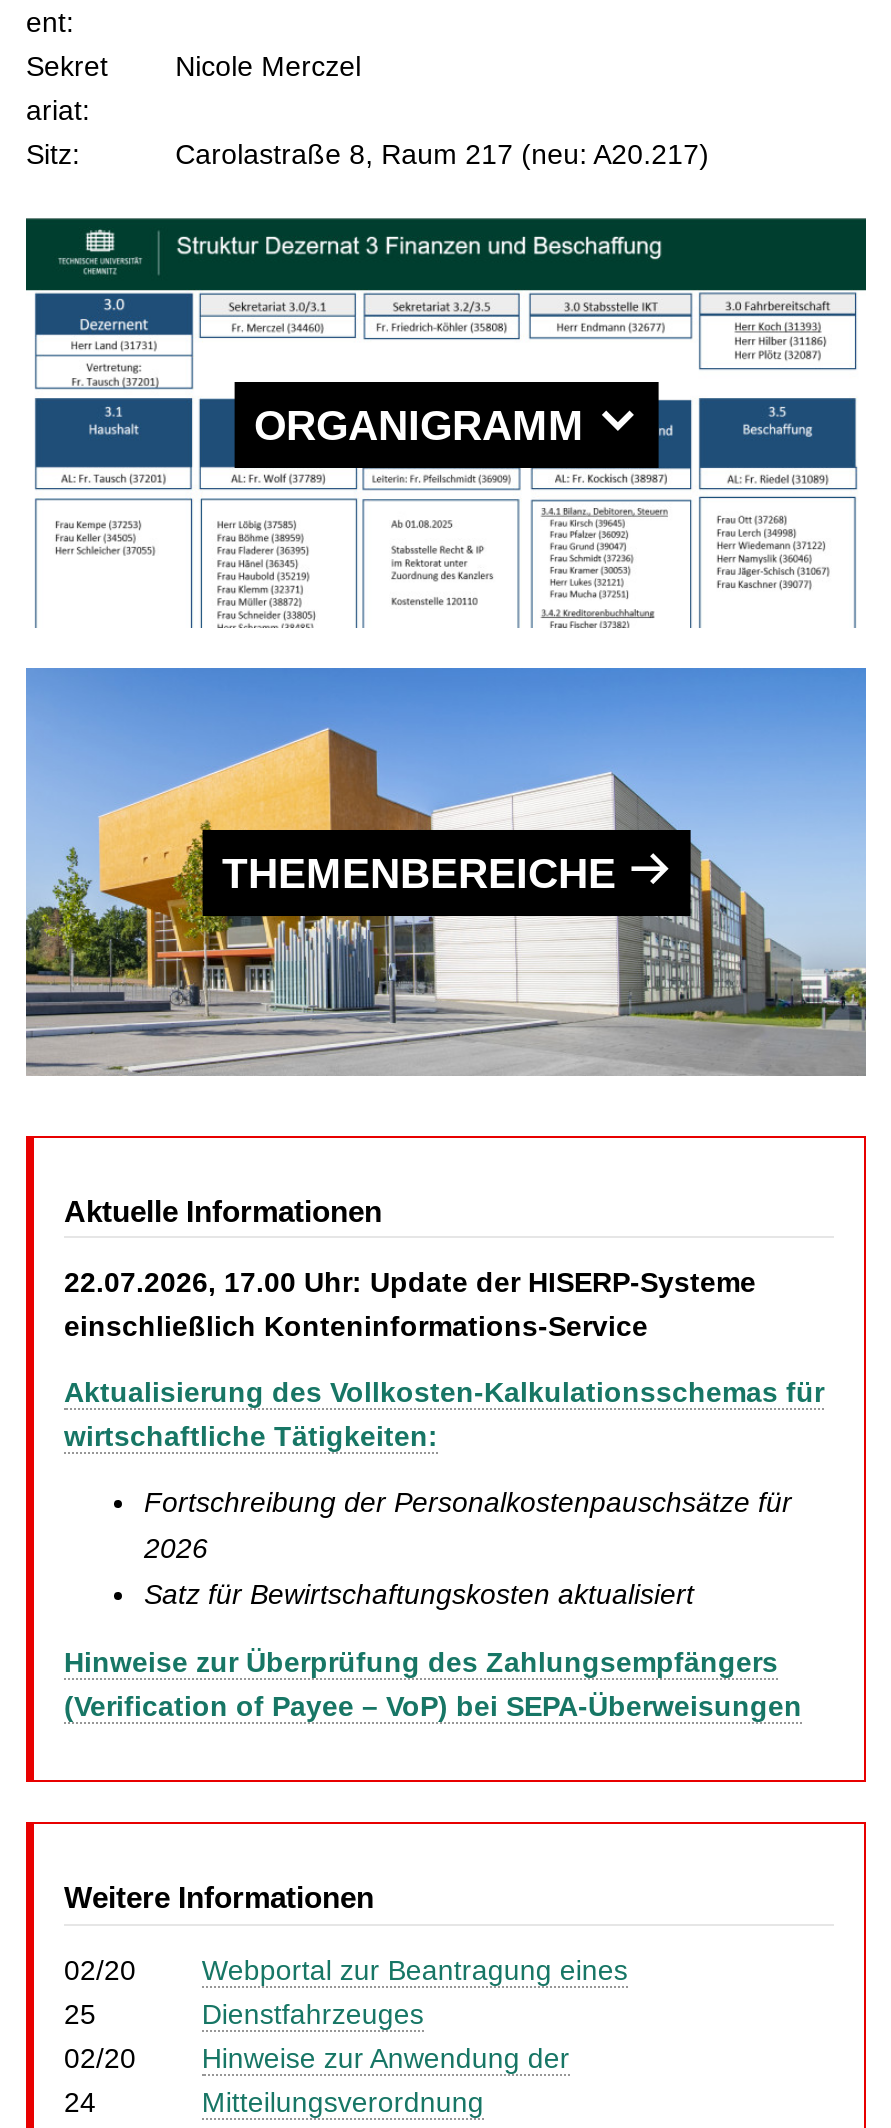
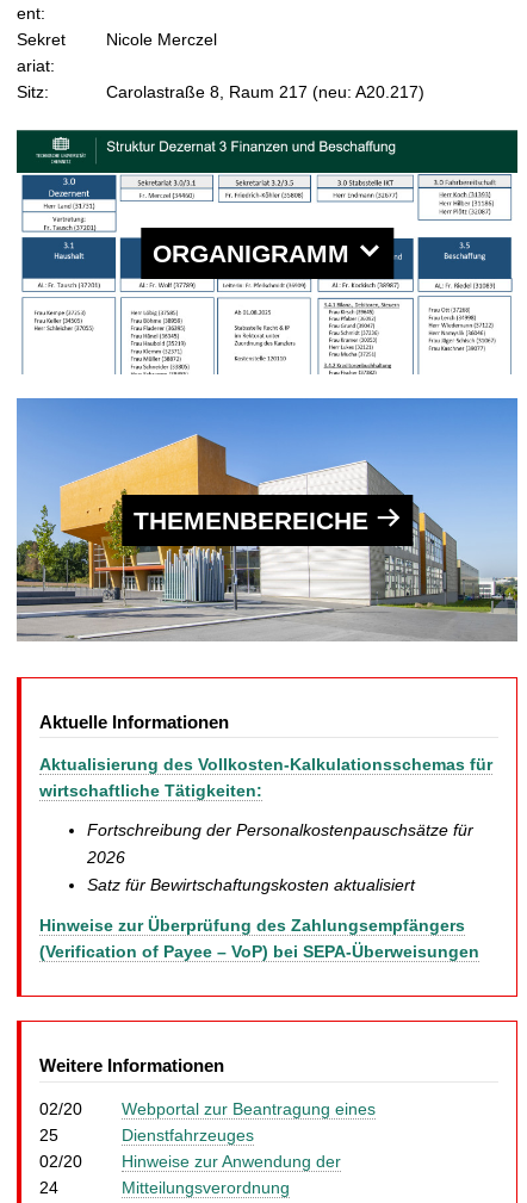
[64,1267,756,1343] 22.07.2026, 17.00 Uhr: Update der HISERP-Systeme | einschließlich Konteninformations-Service -> none

